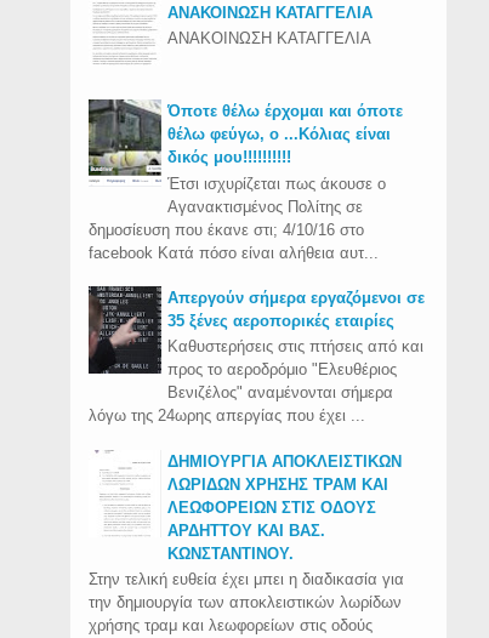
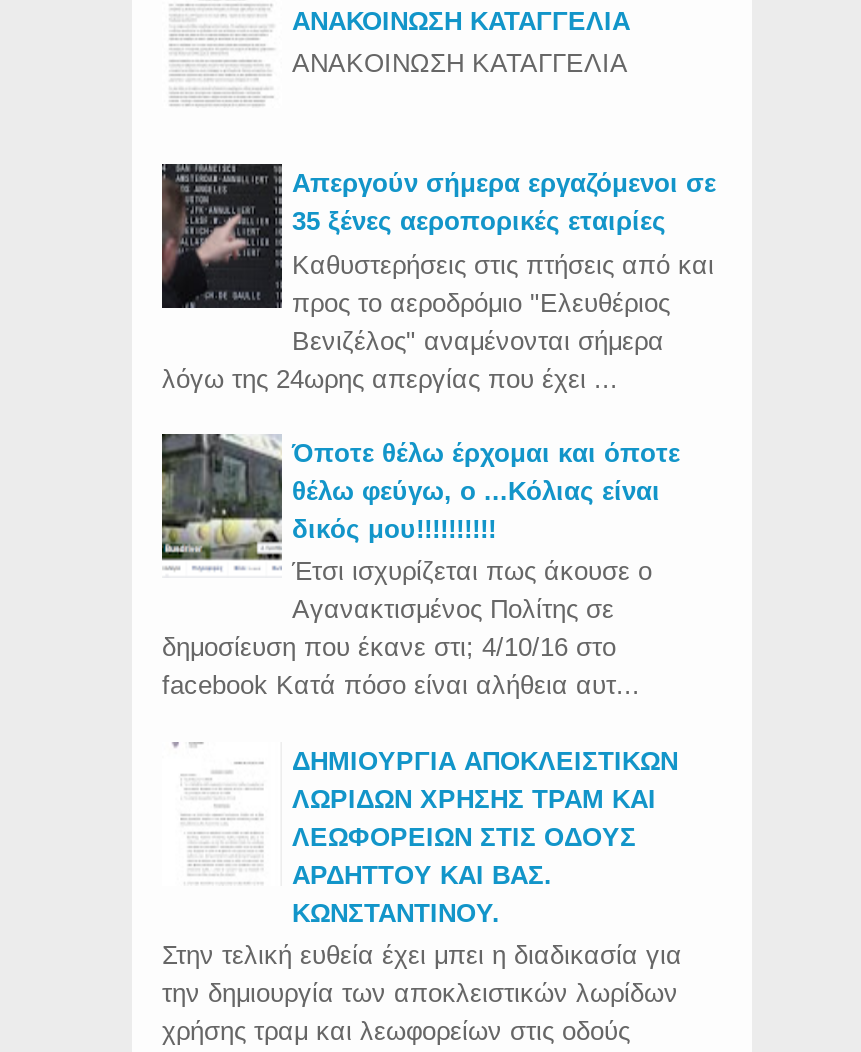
moved [86,97,403,262] -> [158,430,680,701]: [image] | Όποτε θέλω έρχομαι και όποτε | θέλω φεύγω, ο ...Κόλιας είναι | Έτσι ισχυρίζεται πως άκουσε ο | Αγανακτισμένος Πολίτης σε | δημοσίευση που έκανε στι; 4/10/16 στο | facebook Κατά πόσο είναι αλήθεια αυτ...
moved [87,285,425,425] -> [160,162,716,393]: [image] | Απεργούν σήμερα εργαζόμενοι σε | 35 ξένες αεροπορικές εταιρίες | Καθυστερήσεις στις πτήσεις από και | προς το αεροδρόμιο "Ελευθέριος | Βενιζέλος" αναμένονται σήμερα | λόγω της 24ωρης απεργίας που έχει ...

